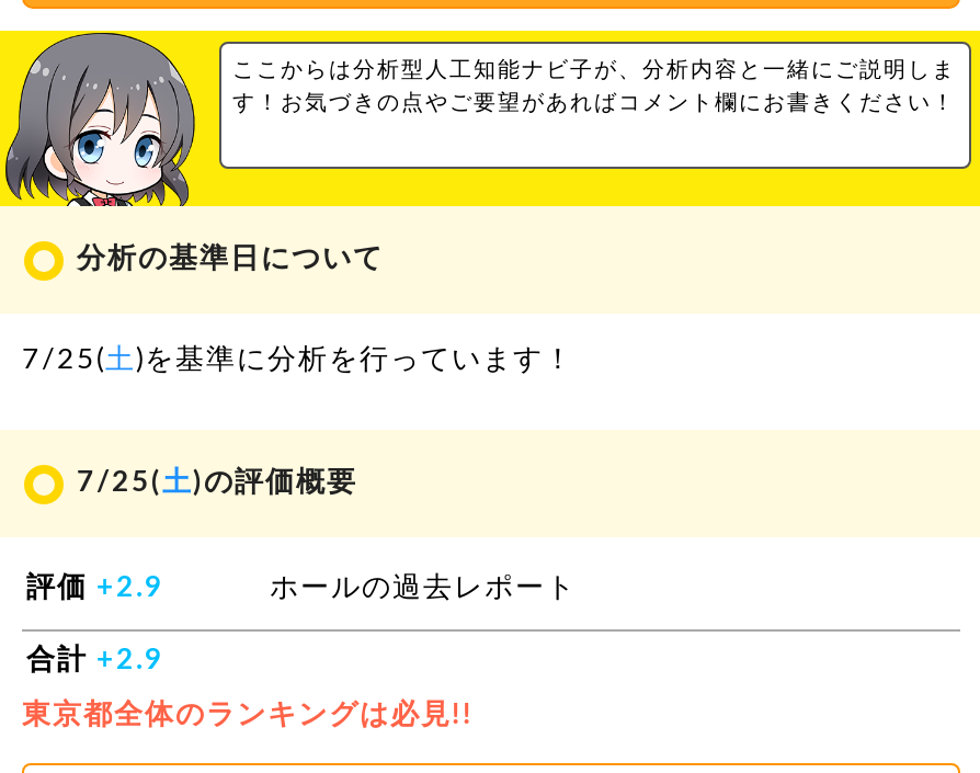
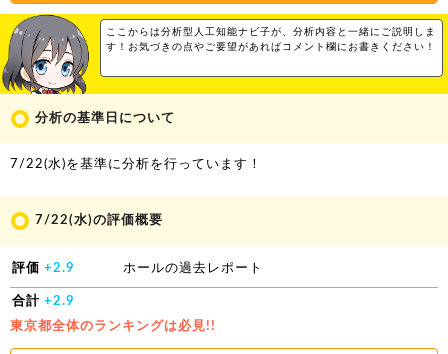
[22,346,574,375] 7/25(土)を基準に分析を行っています！ -> [10,158,262,171] 7/22(水)を基準に分析を行っています！
[77,469,357,498] 7/25(土)の評価概要 -> [35,214,163,227] 7/22(水)の評価概要

